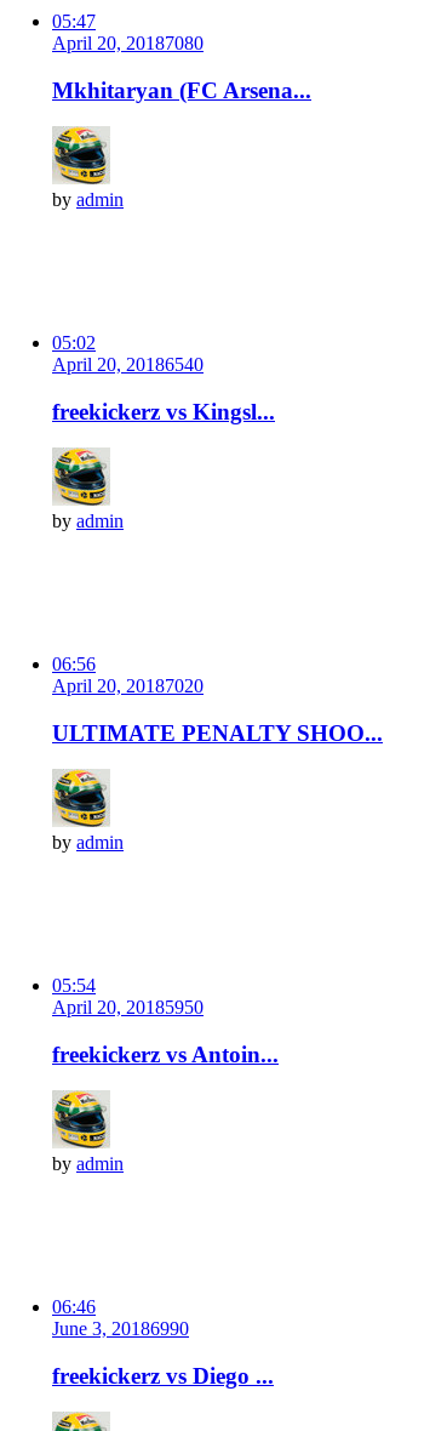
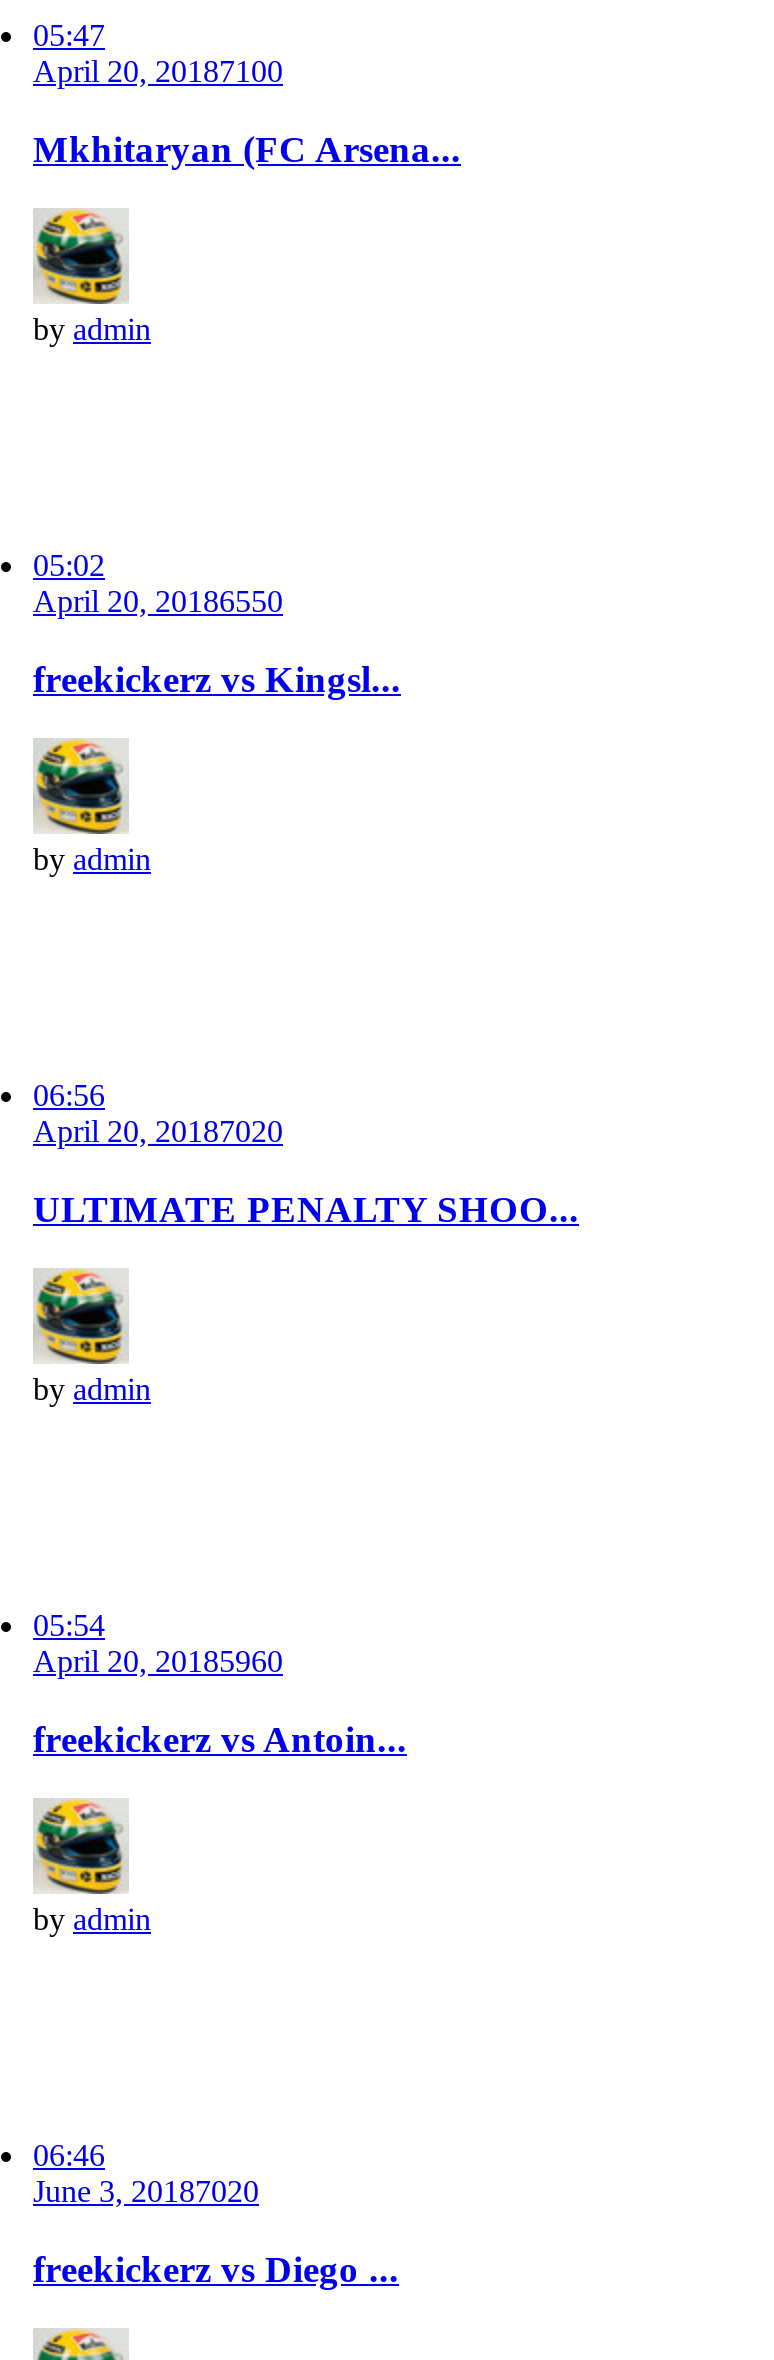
[52,33,204,53] April 20, 20187080 -> [33,54,283,88] April 20, 20187100
[52,354,204,375] April 20, 20186540 -> [33,584,283,618] April 20, 20186550
[52,997,204,1017] April 20, 20185950 -> [33,1644,283,1678] April 20, 20185960
[52,1318,189,1339] June 3, 20186990 -> [33,2174,259,2208] June 3, 20187020

